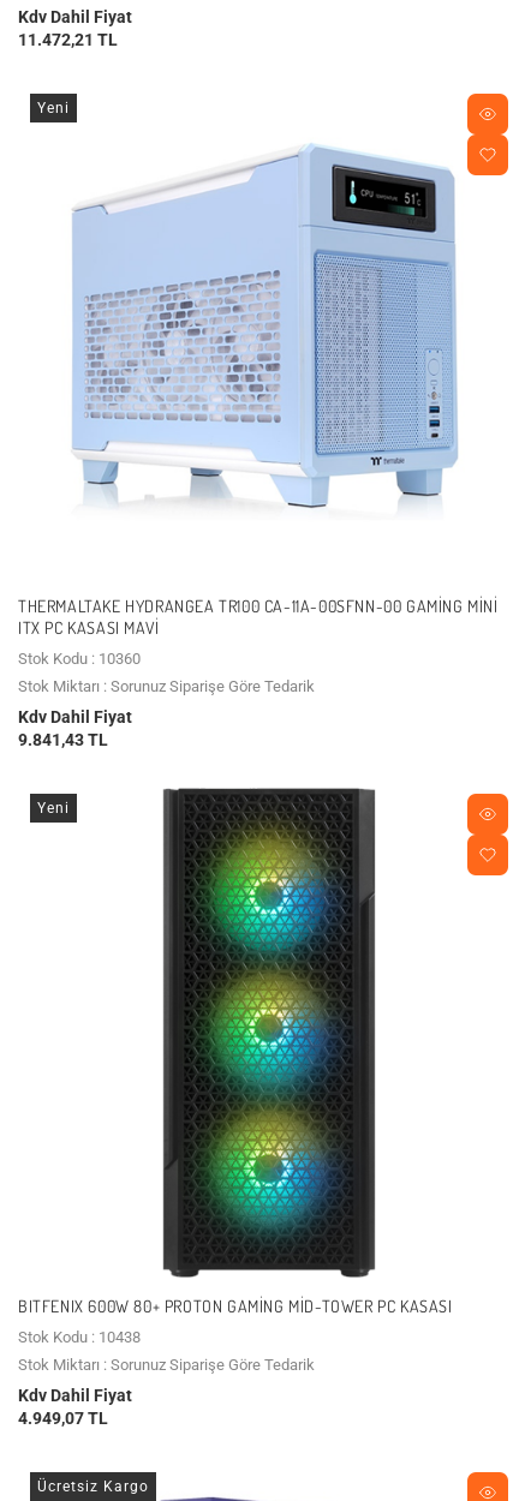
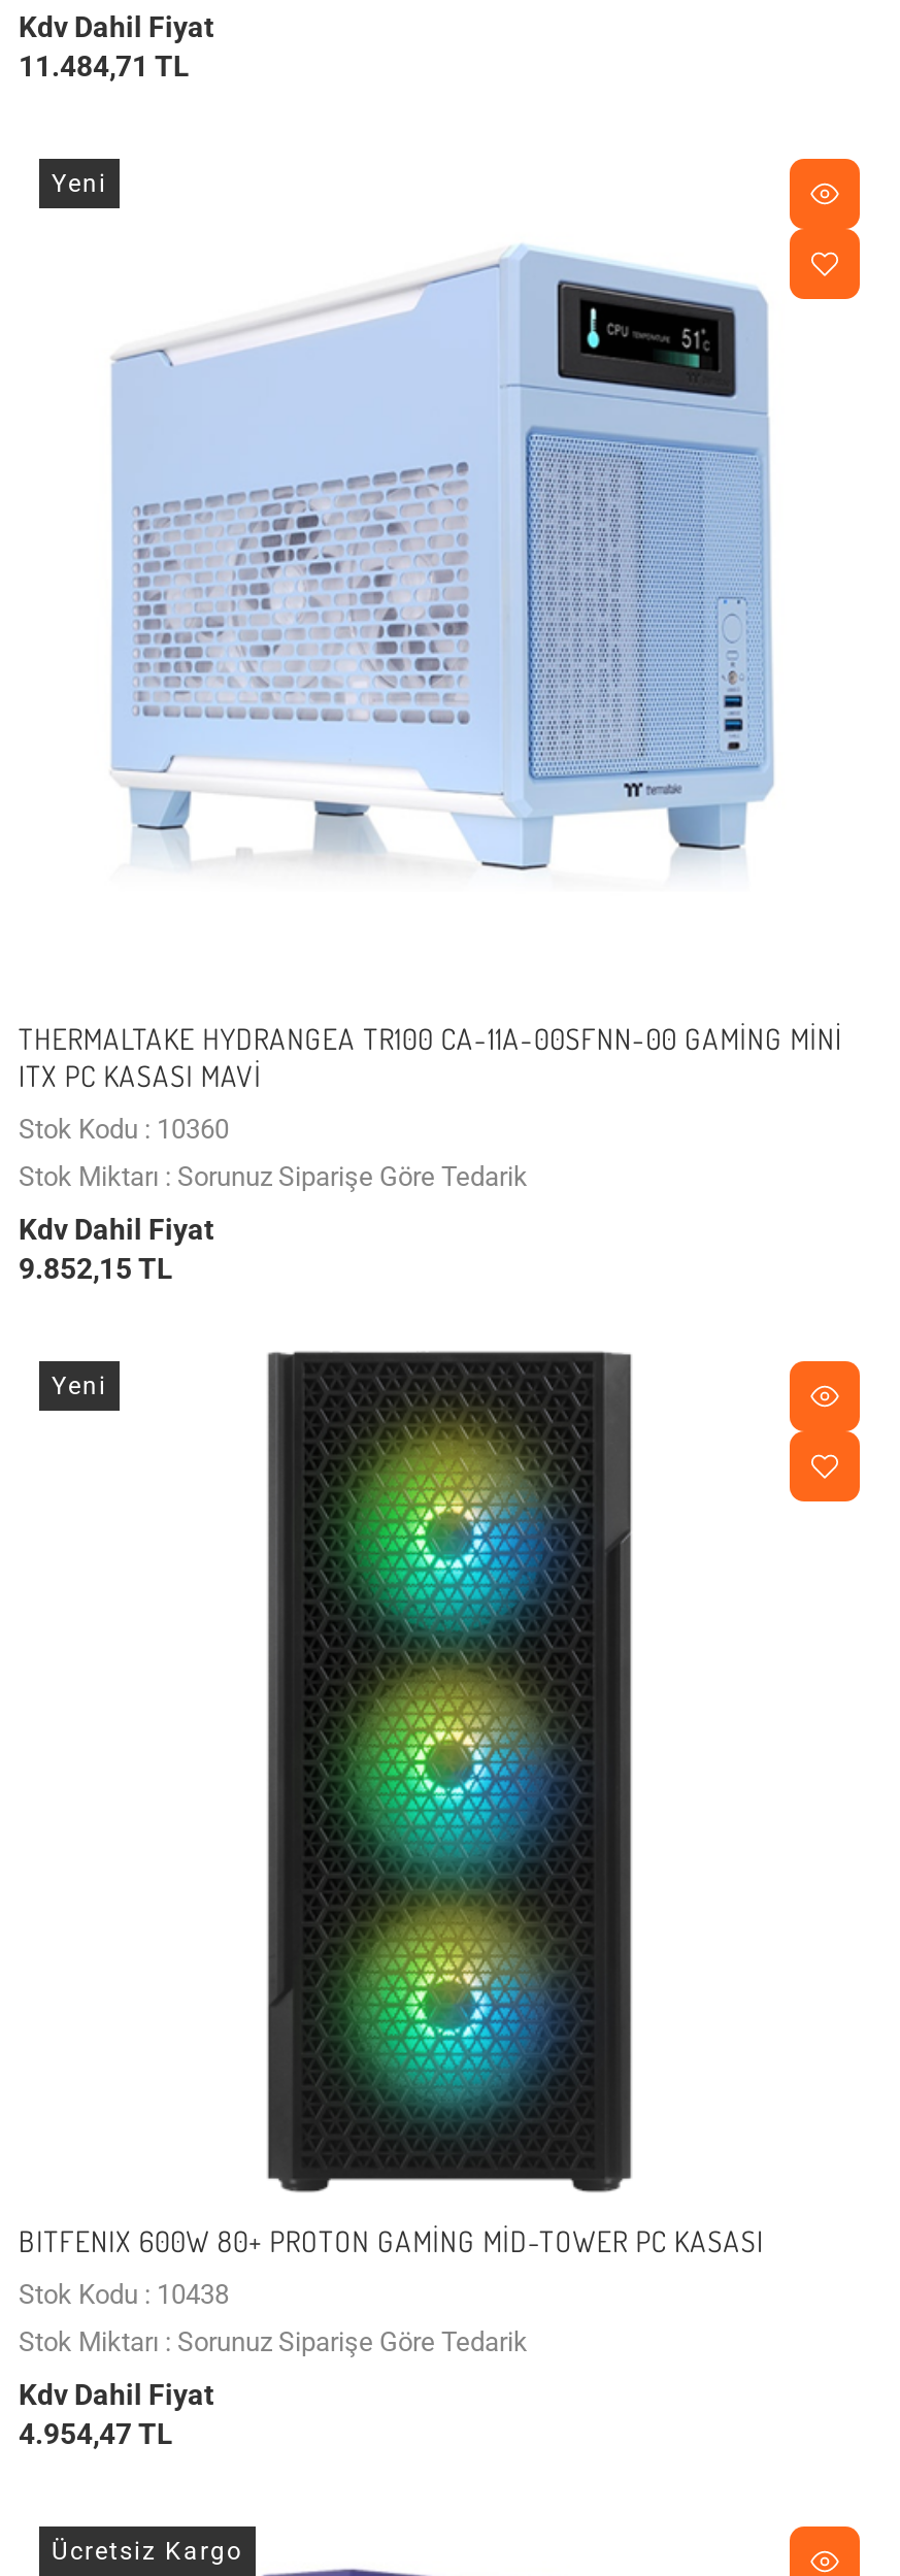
[18,30,118,49] 11.472,21 TL -> [19,49,190,82] 11.484,71 TL
[18,730,108,749] 9.841,43 TL -> [19,1252,173,1285] 9.852,15 TL
[18,1409,108,1428] 4.949,07 TL -> [19,2417,173,2450] 4.954,47 TL

